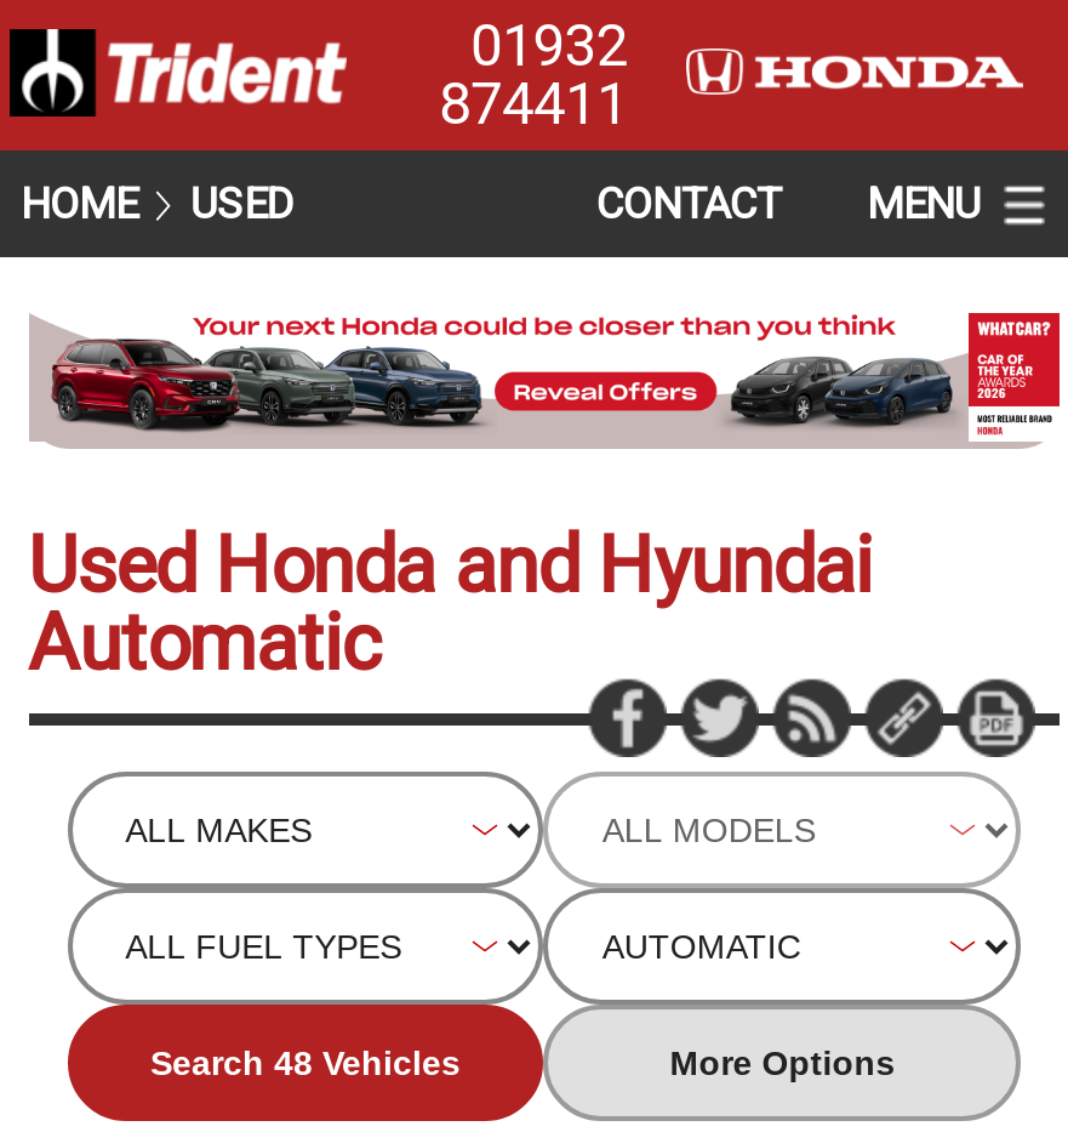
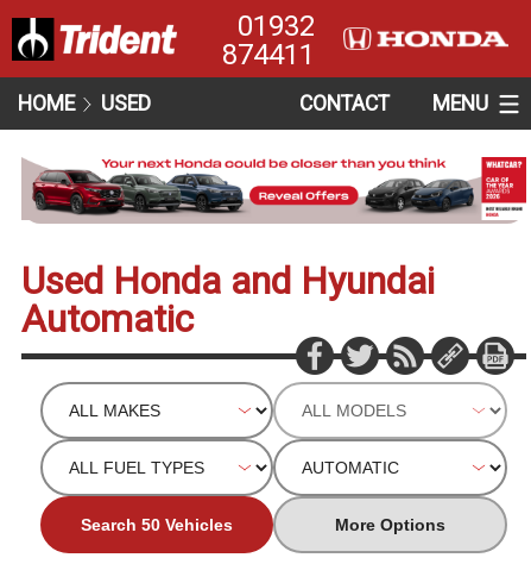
[150,1044,461,1083] Search 48 Vehicles -> [81,515,233,534] Search 50 Vehicles

